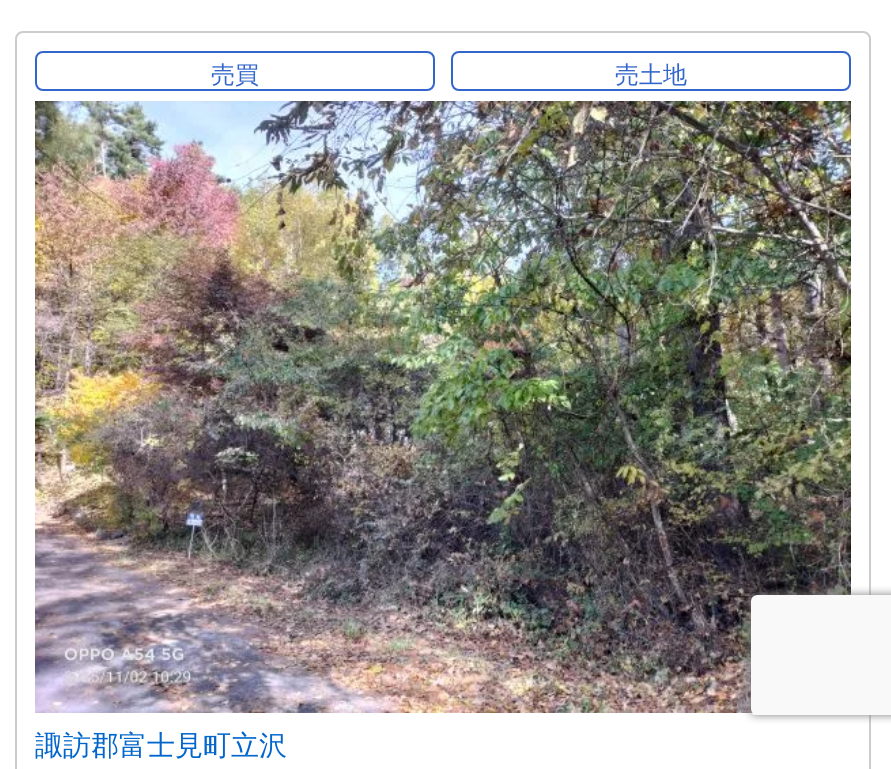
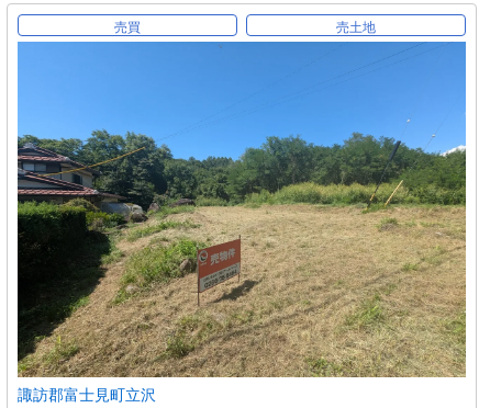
[33,99,885,719] [image] -> [16,41,467,378] [image]

